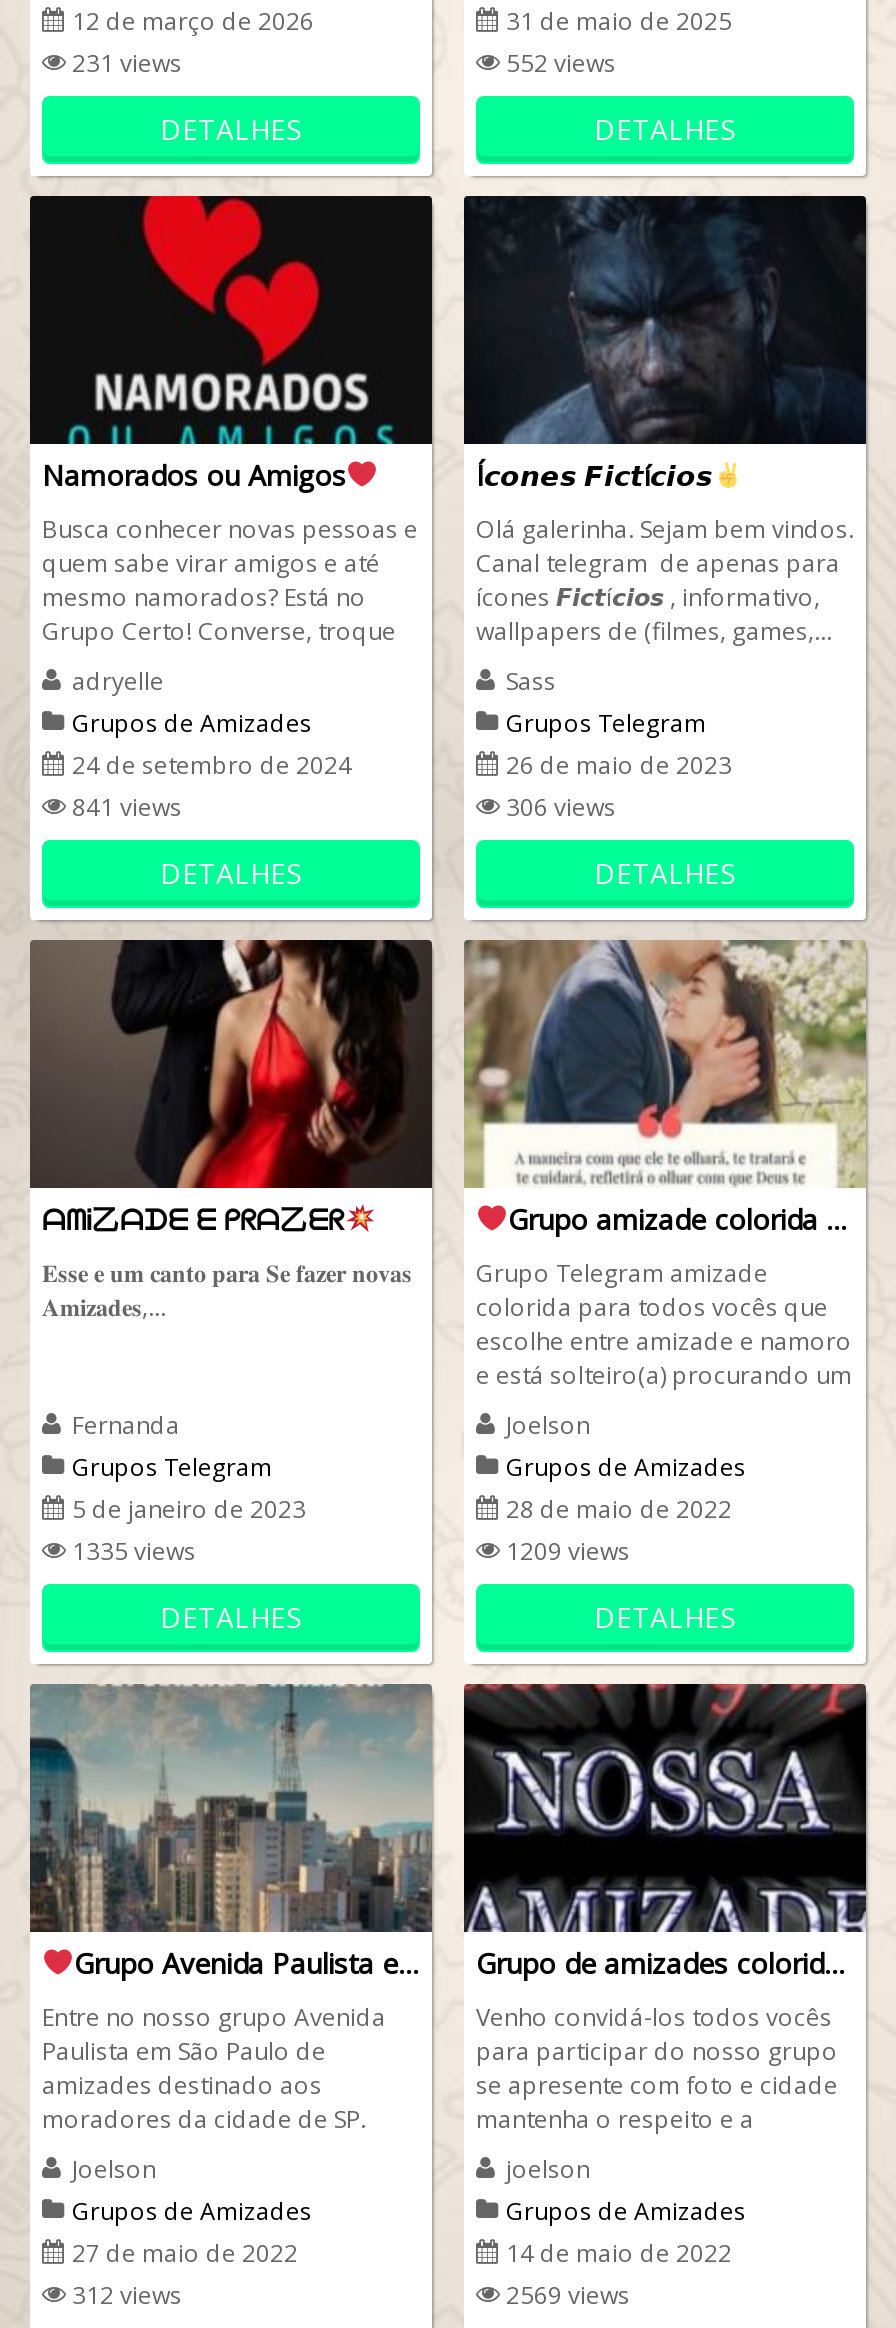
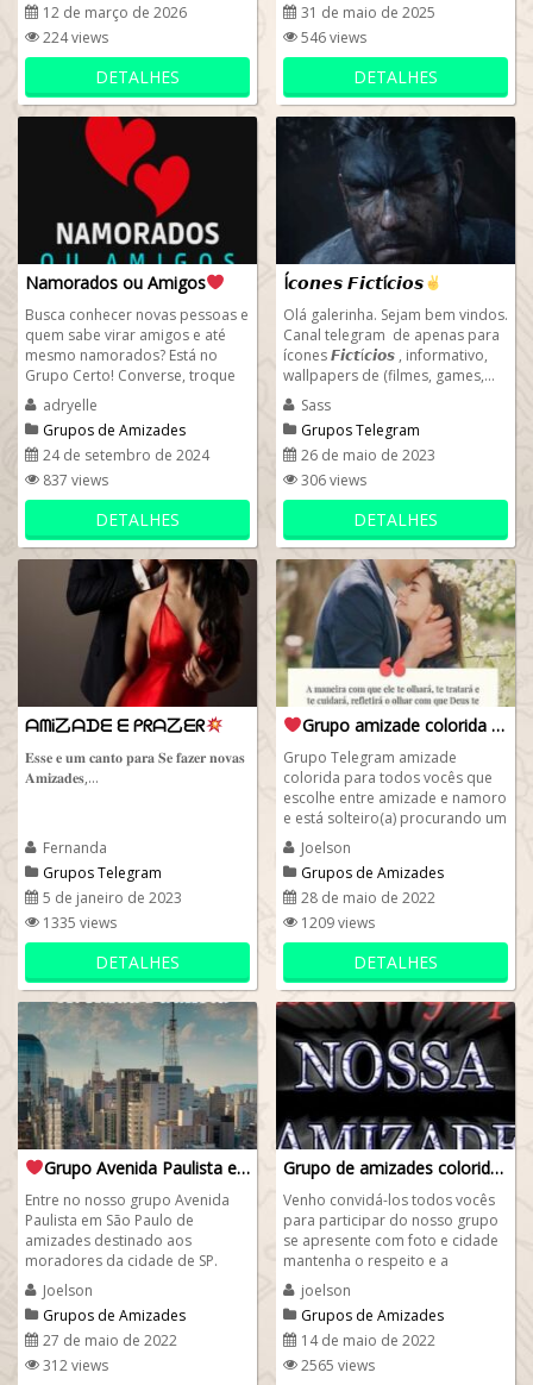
[72,46,182,80] 231 views -> [43,27,108,48] 224 views
[506,46,616,80] 552 views -> [301,27,366,48] 546 views
[72,790,182,824] 841 views -> [43,470,108,490] 837 views
[506,2278,630,2312] 2569 views -> [301,1355,375,1375] 2565 views

